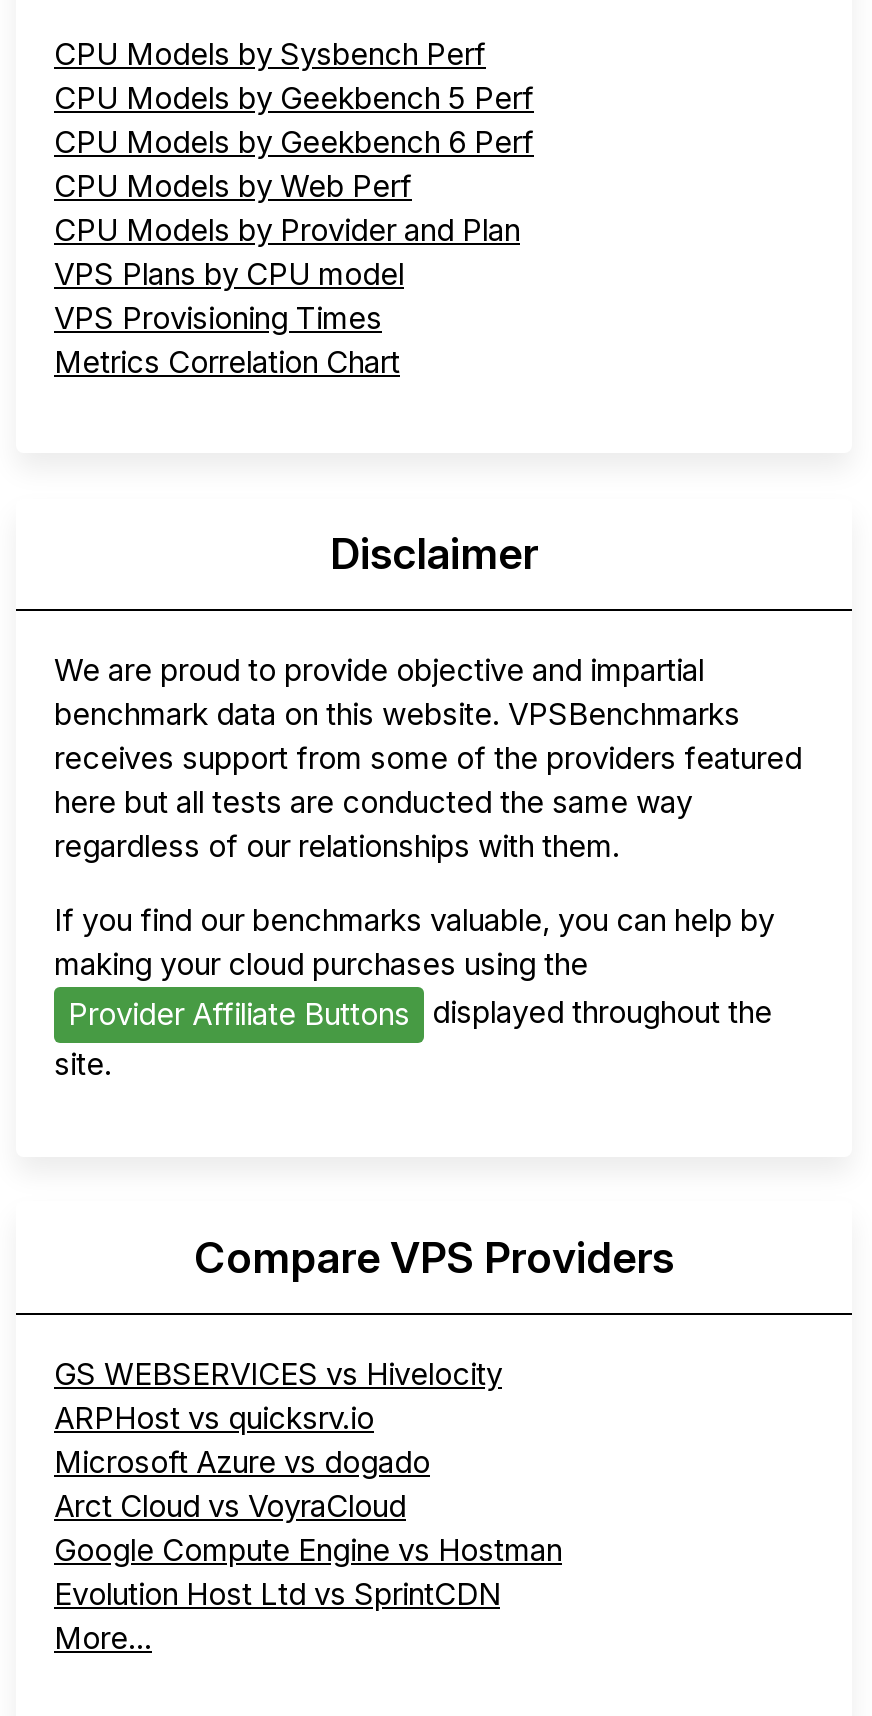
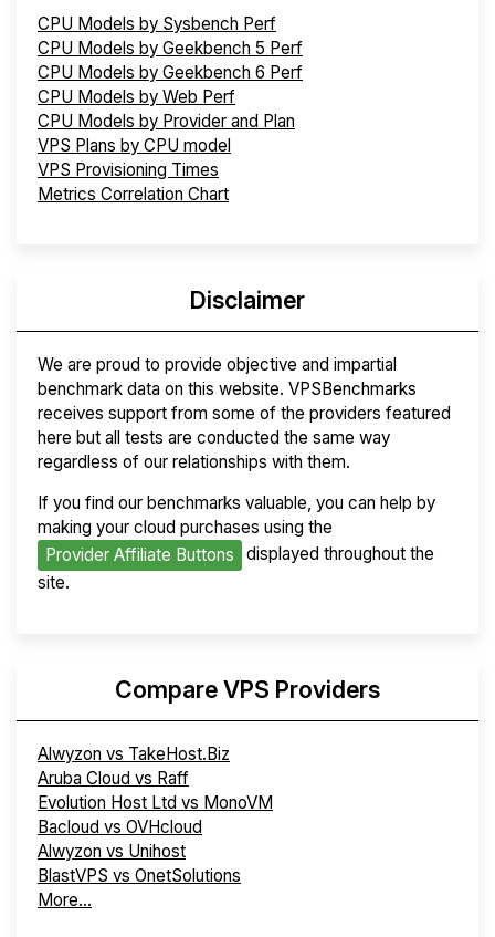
[54,1354,562,1612] GS WEBSERVICES vs Hivelocity | ARPHost vs quicksrv.io | Microsoft Azure vs dogado | Arct Cloud vs VoyraCloud | Google Compute Engine vs Hostman | Evolution Host Ltd vs SprintCDN -> [38,743,273,886] Alwyzon vs TakeHost.Biz | Aruba Cloud vs Raff | Evolution Host Ltd vs MonoVM | Bacloud vs OVHcloud | Alwyzon vs Unihost | BlastVPS vs OnetSolutions

